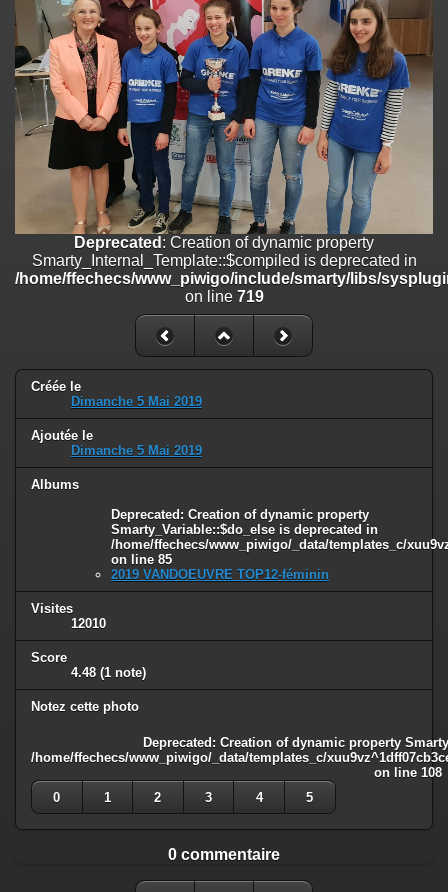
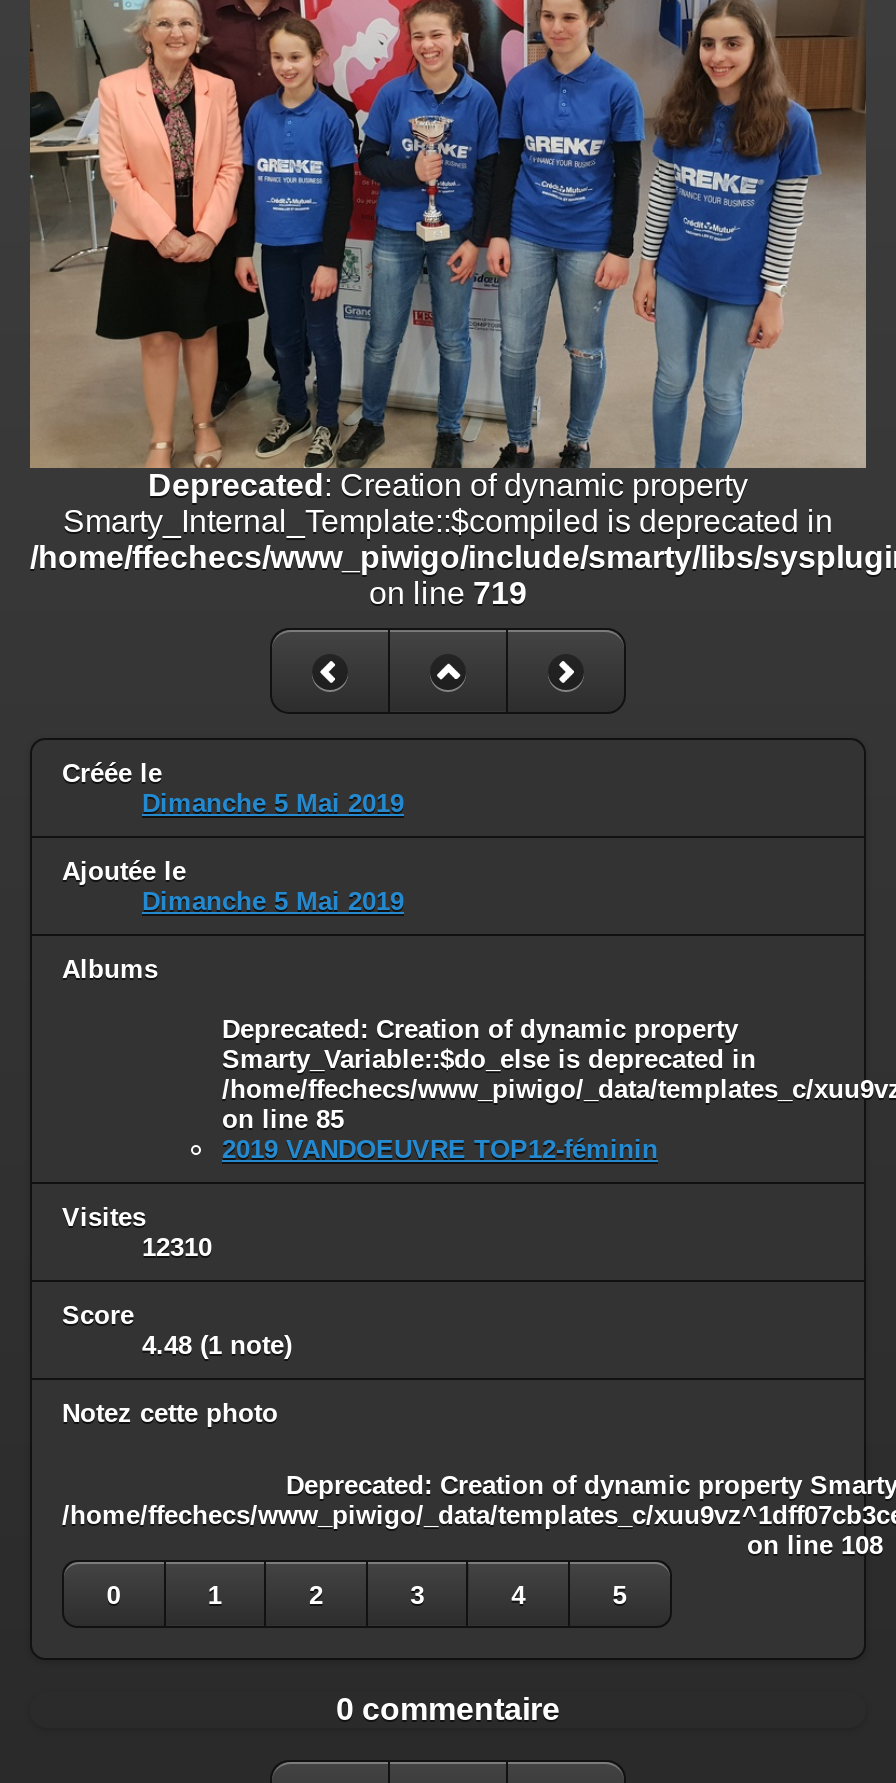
[71,616,106,631] 12010 -> [142,1232,212,1262] 12310

